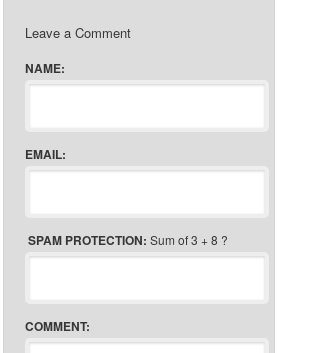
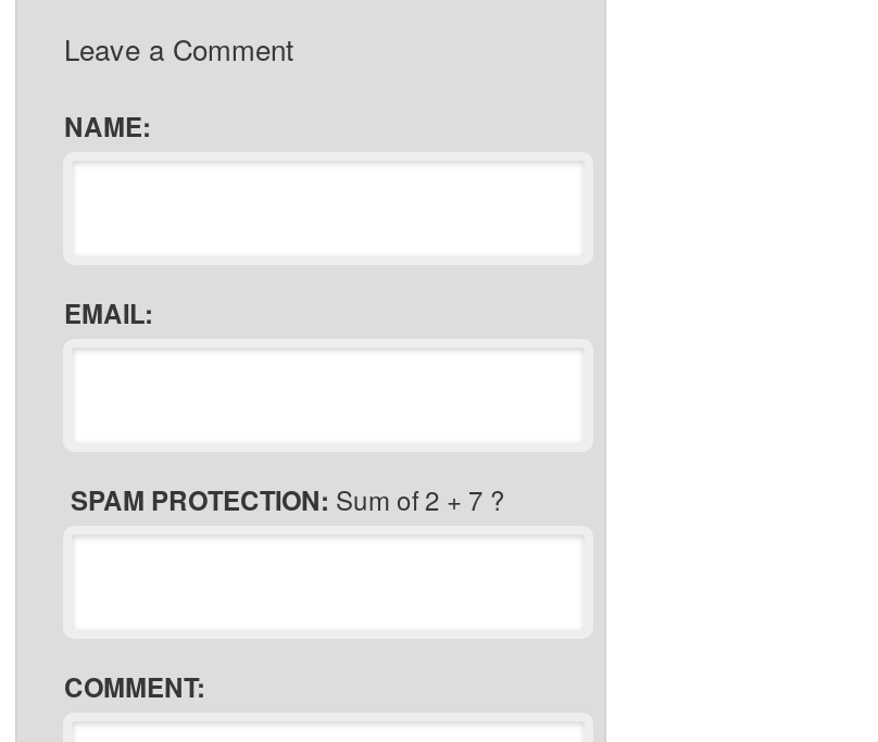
[28,231,228,249] SPAM PROTECTION: Sum of 3 + 8 ? -> [70,480,505,520] SPAM PROTECTION: Sum of 2 + 7 ?

